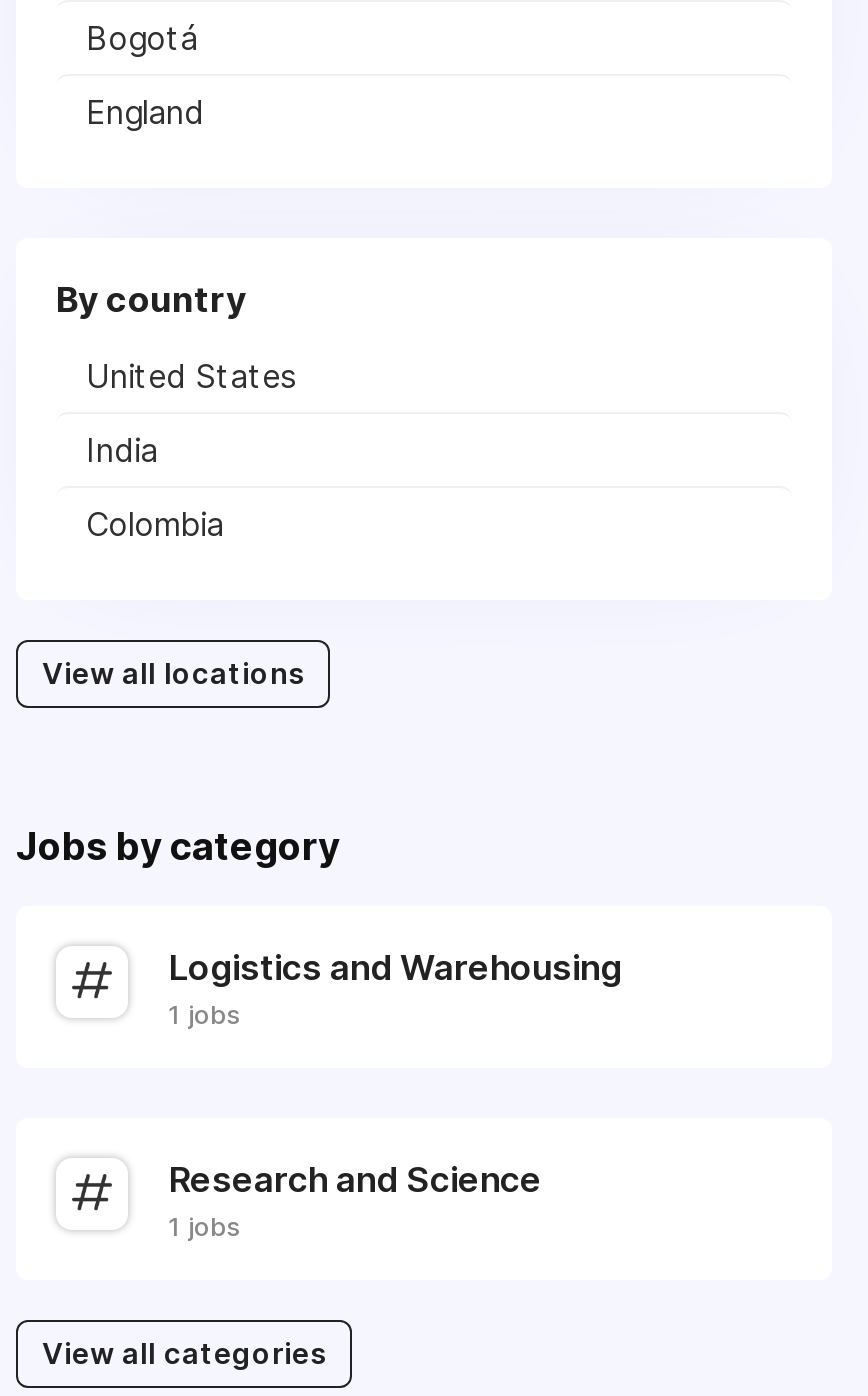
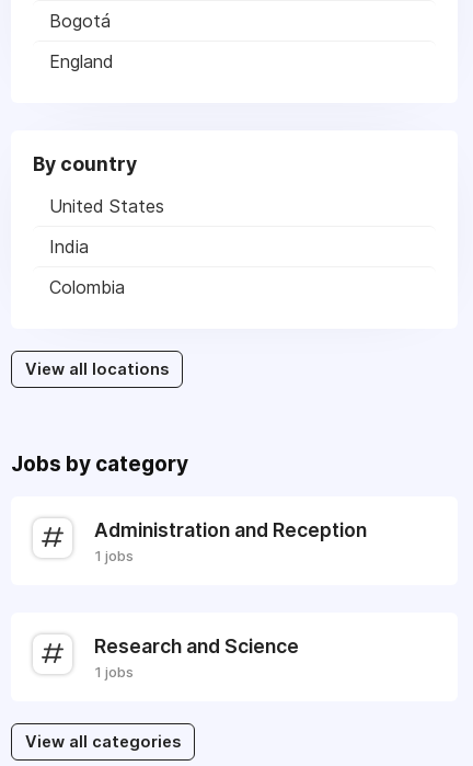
[168,946,622,988] Logistics and Warehousing -> [94,518,367,541] Administration and Reception

